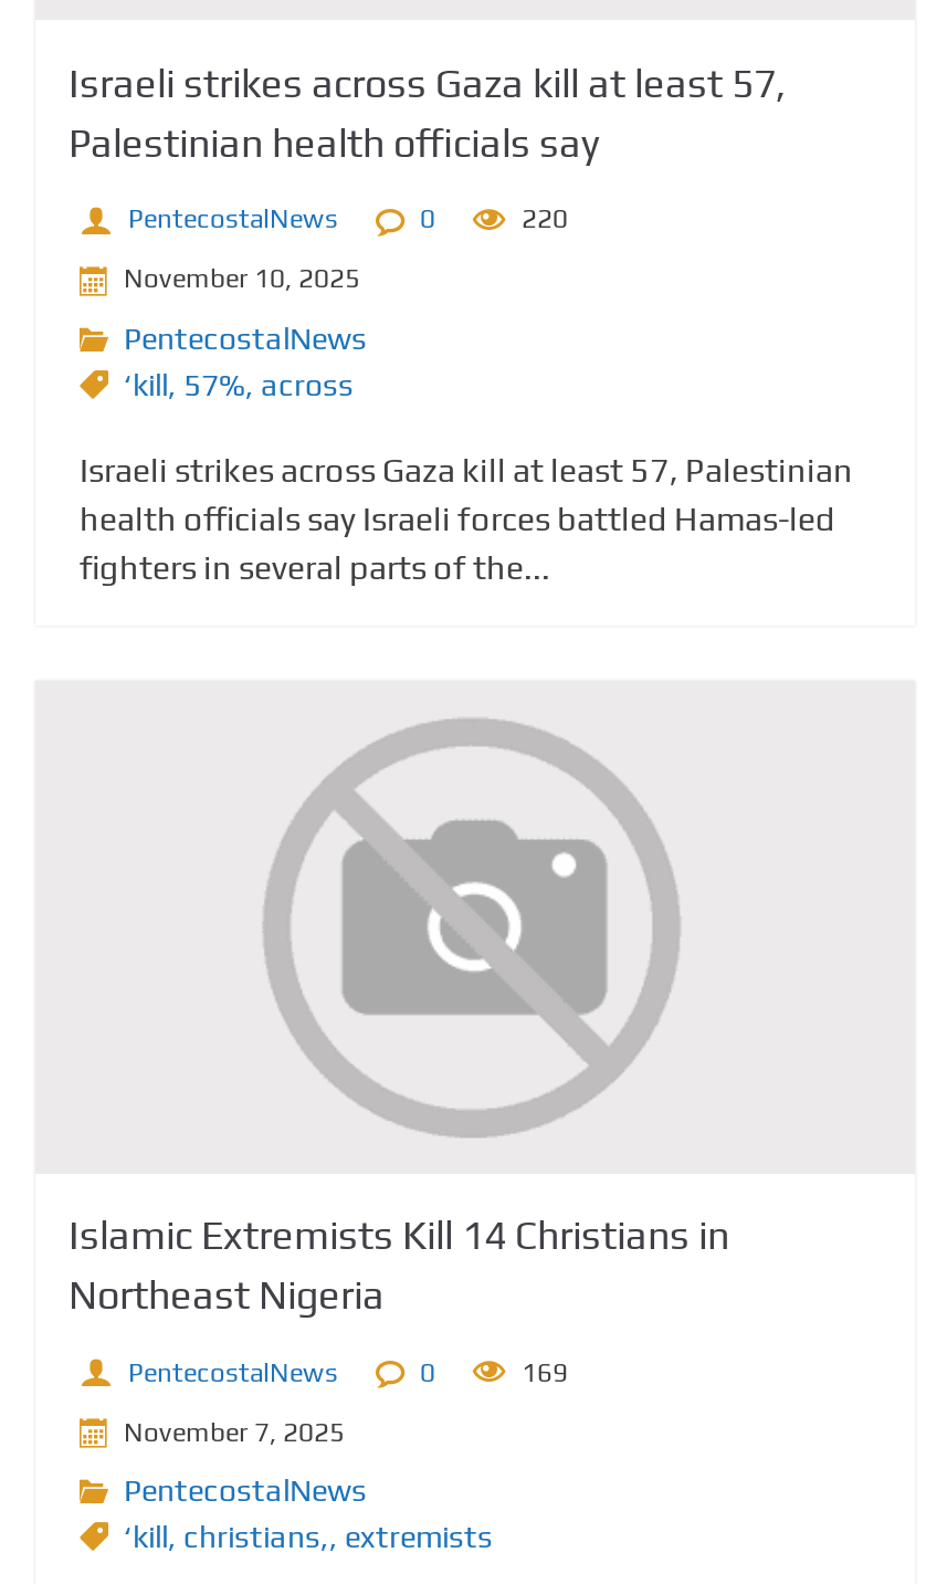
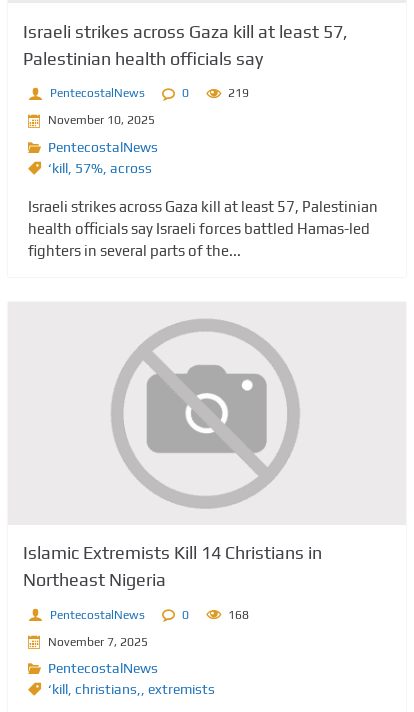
[522,204,568,235] 220 -> [228,86,249,100] 219
[522,1357,568,1388] 169 -> [228,608,249,622] 168

